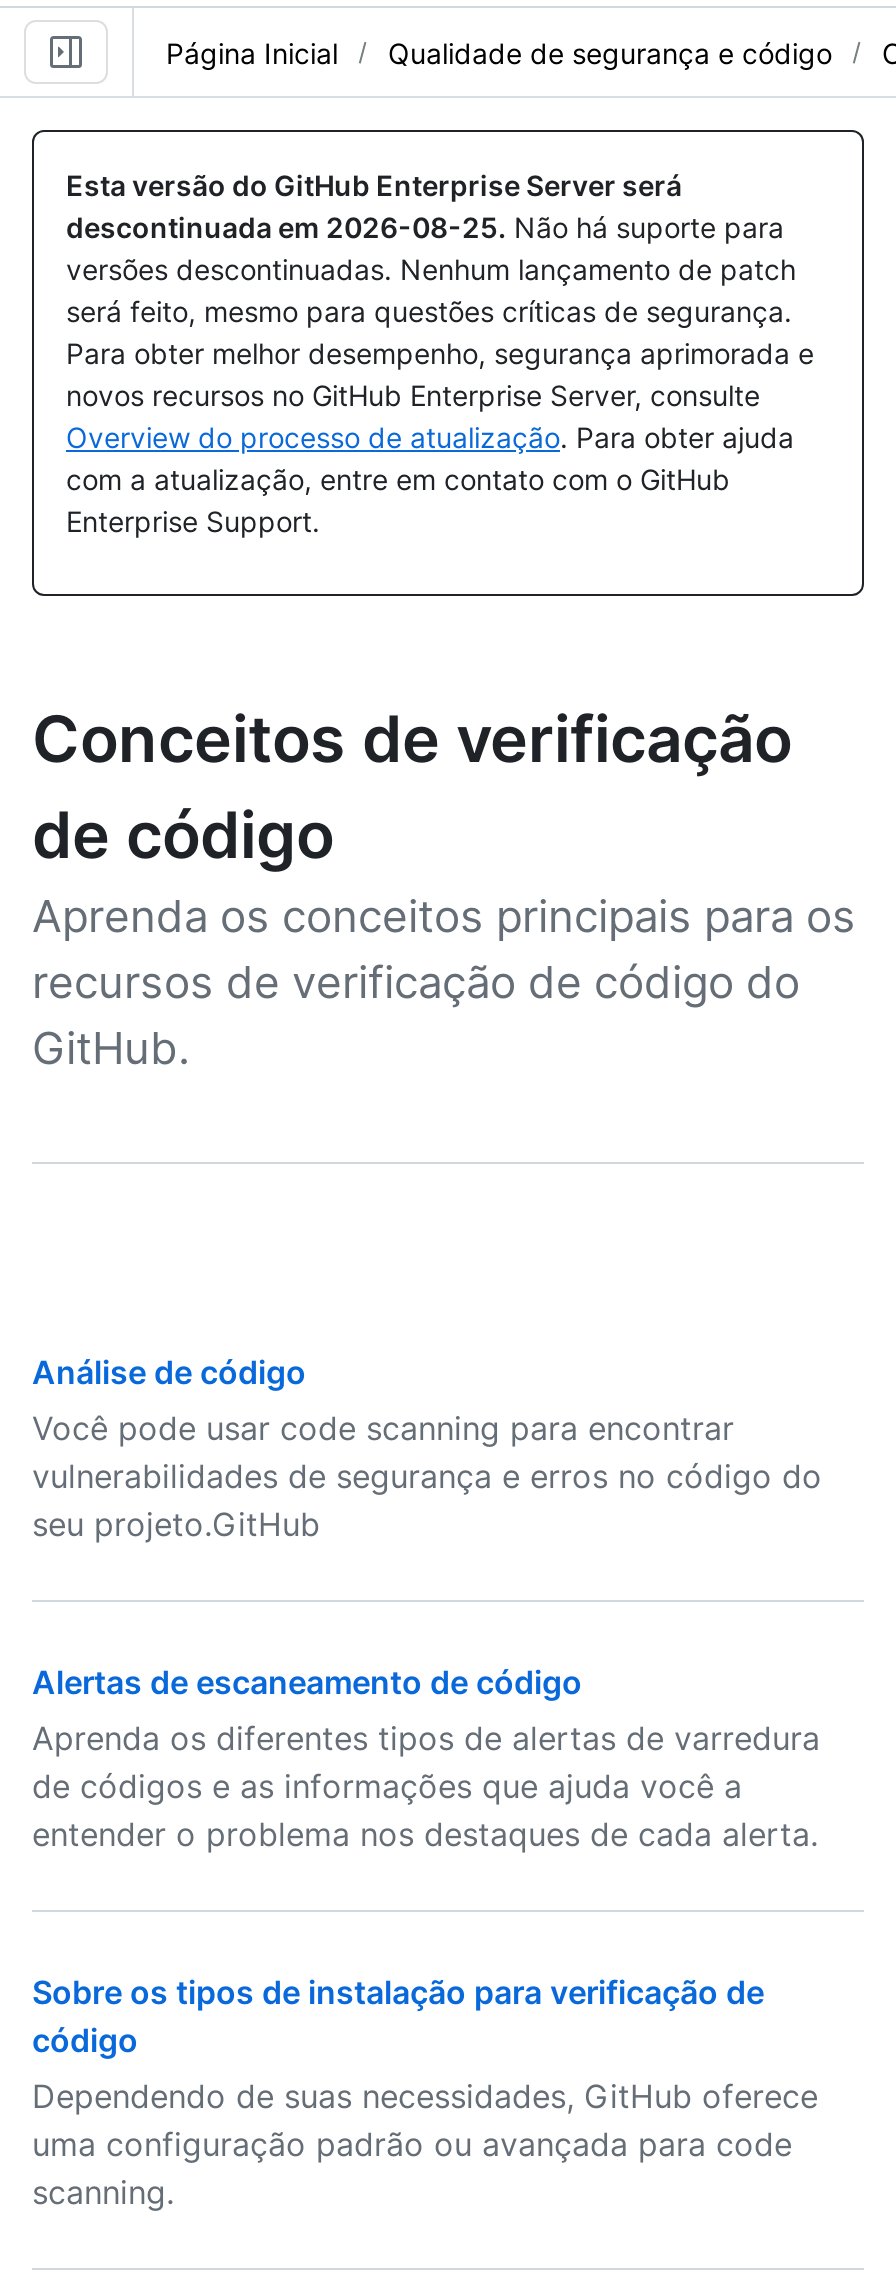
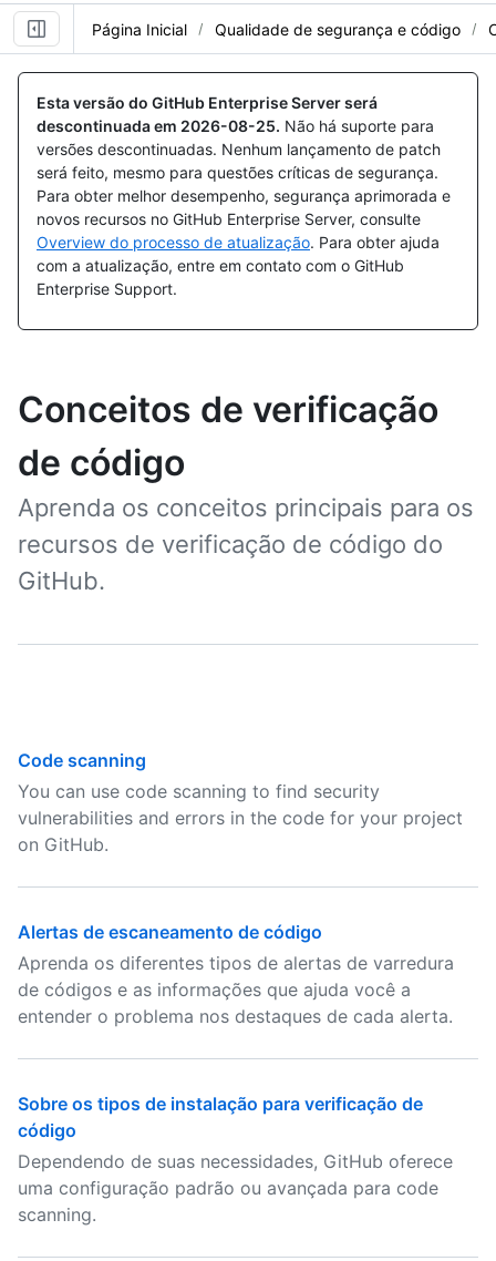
[32,1352,822,1544] Análise de código | Você pode usar code scanning para encontrar | vulnerabilidades de segurança e erros no código do | seu projeto.GitHub -> [18,749,463,855] Code scanning | You can use code scanning to find security | vulnerabilities and errors in the code for your project | on GitHub.

